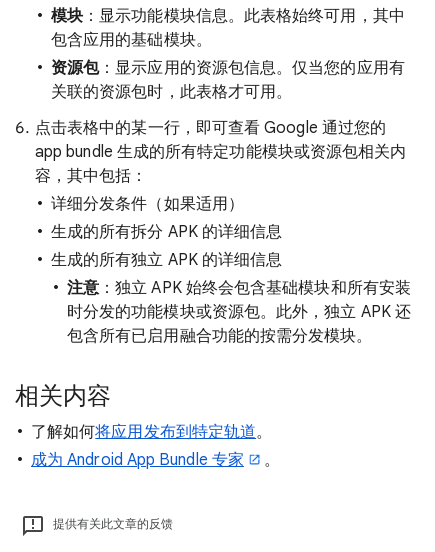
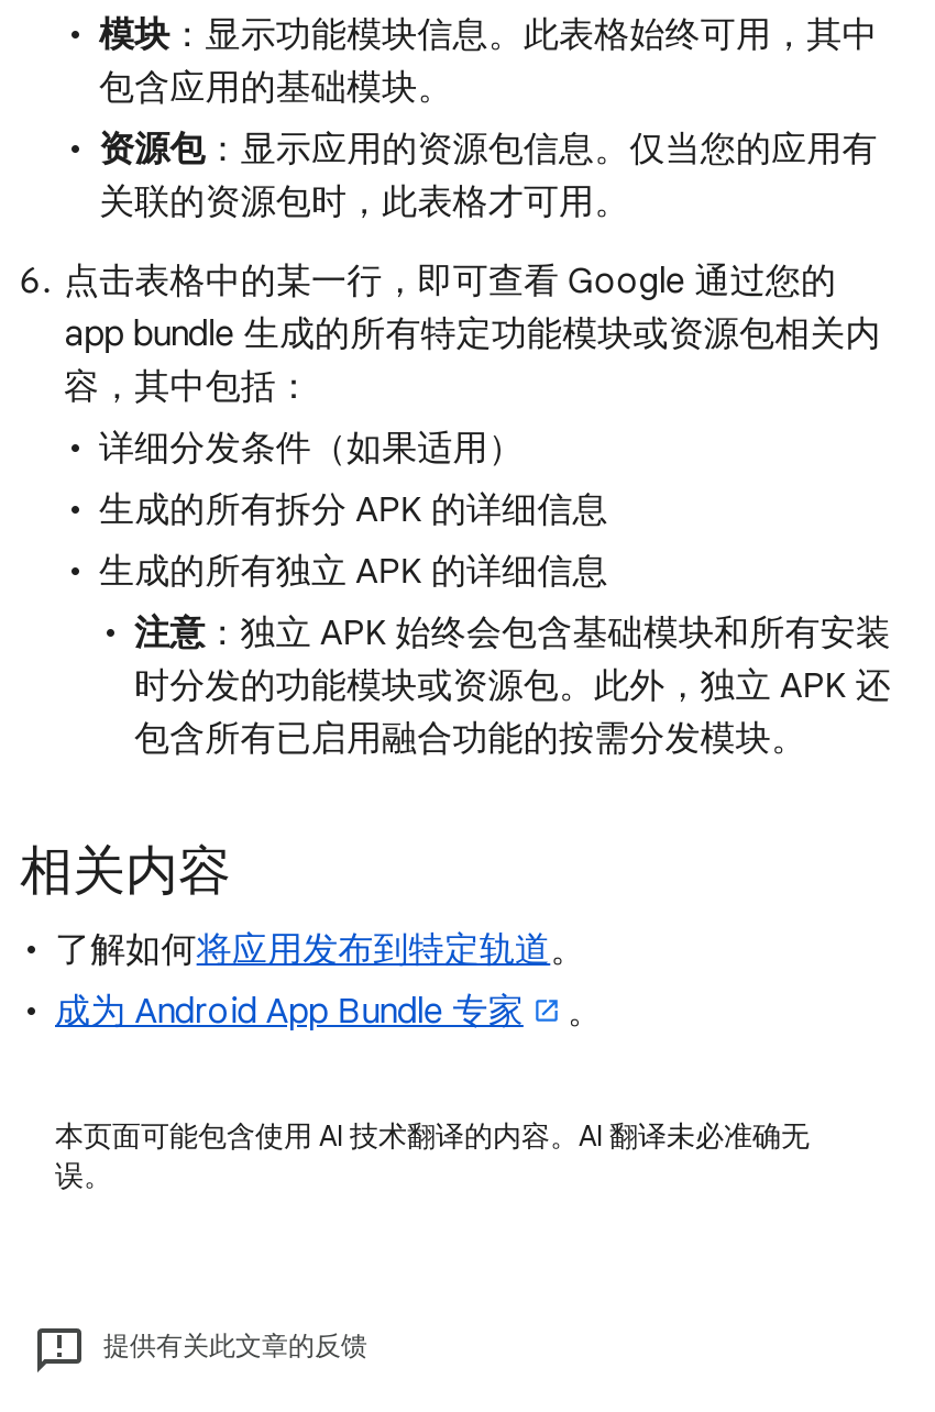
none -> [55,1117,810,1194] 本页面可能包含使用 AI 技术翻译的内容。AI 翻译未必准确无 | 误。

